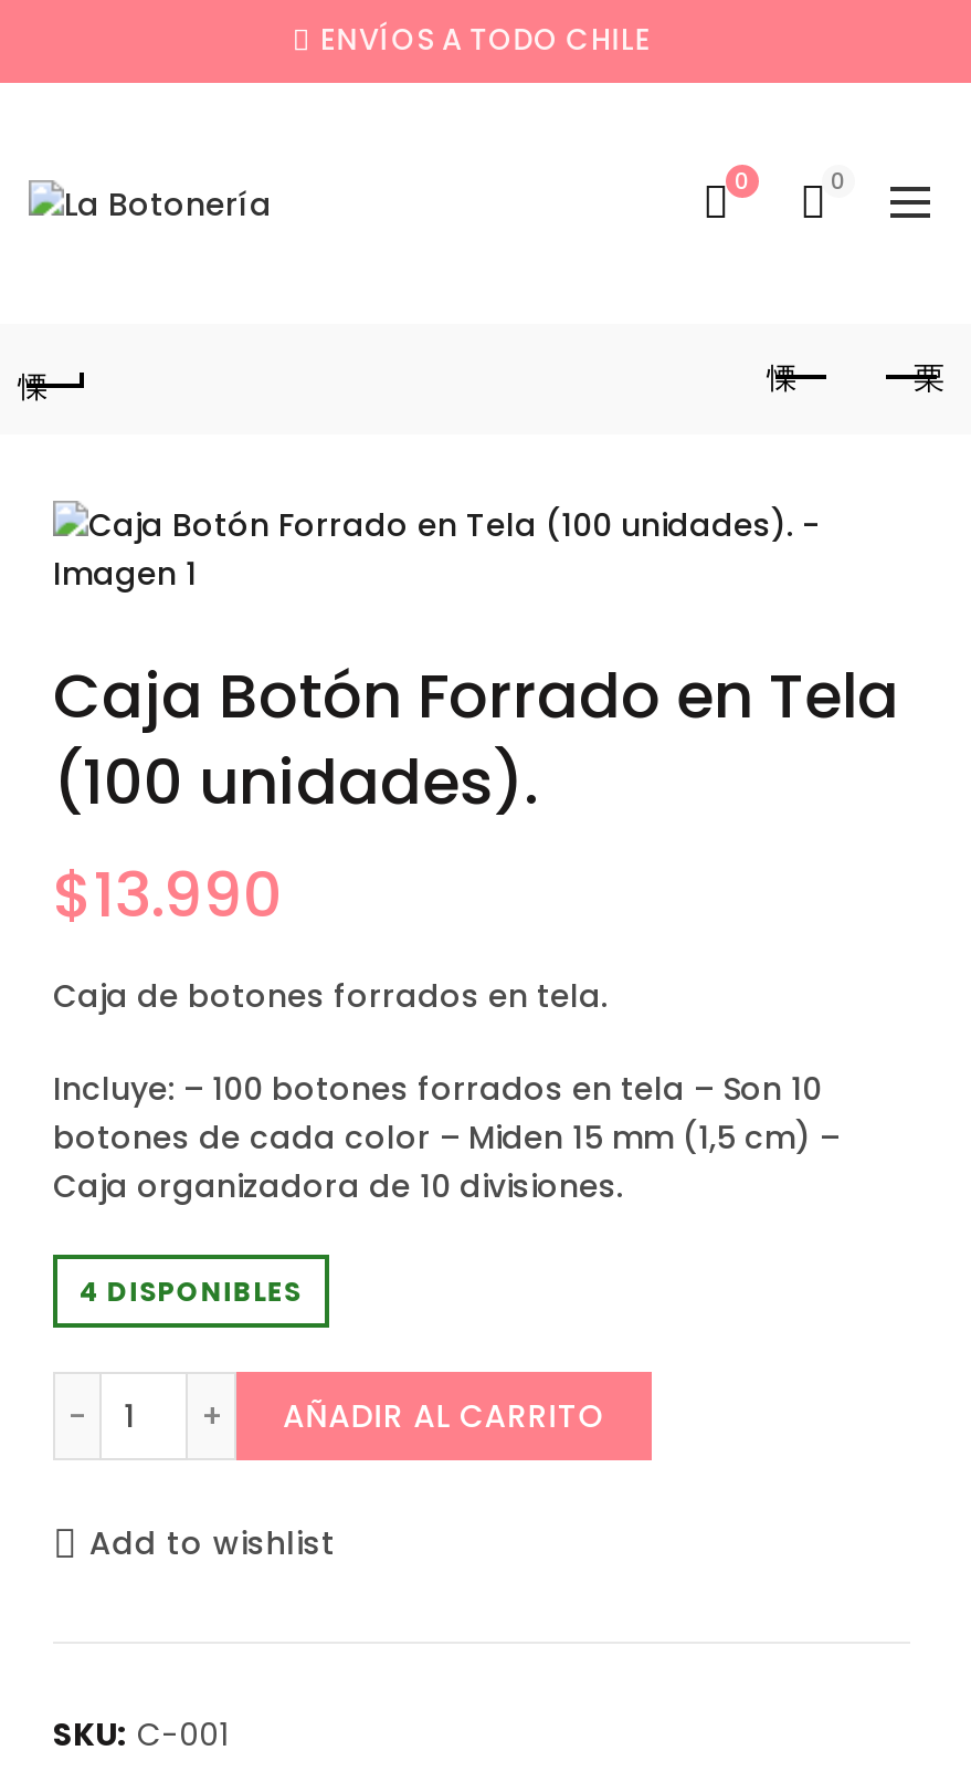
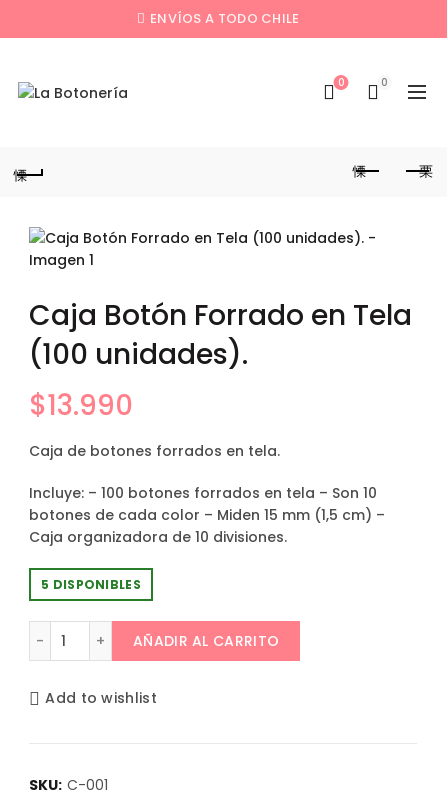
[80,1272,302,1310] 4 DISPONIBLES -> [41,576,141,593] 5 DISPONIBLES

